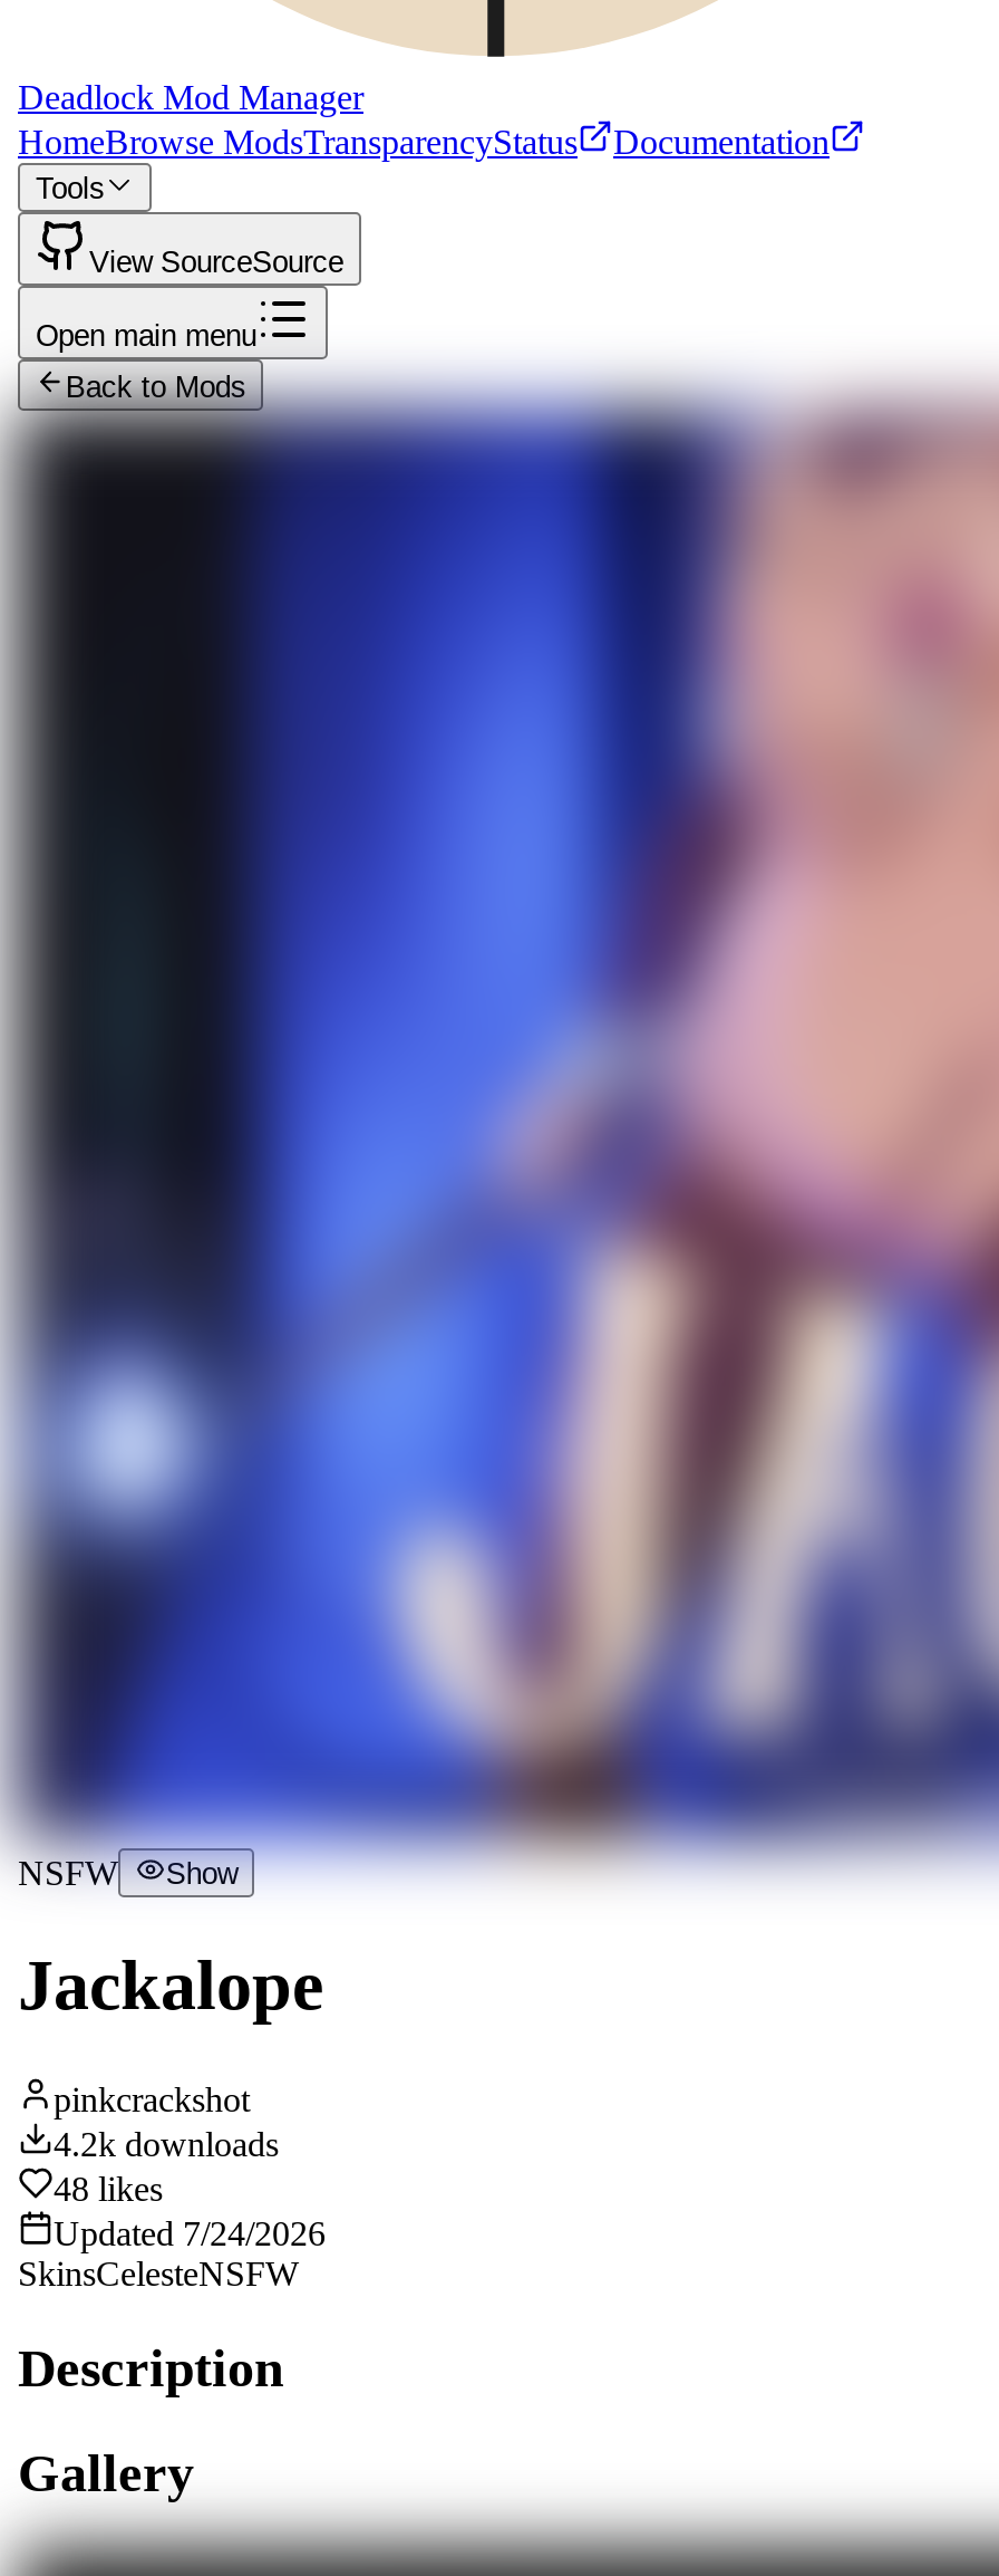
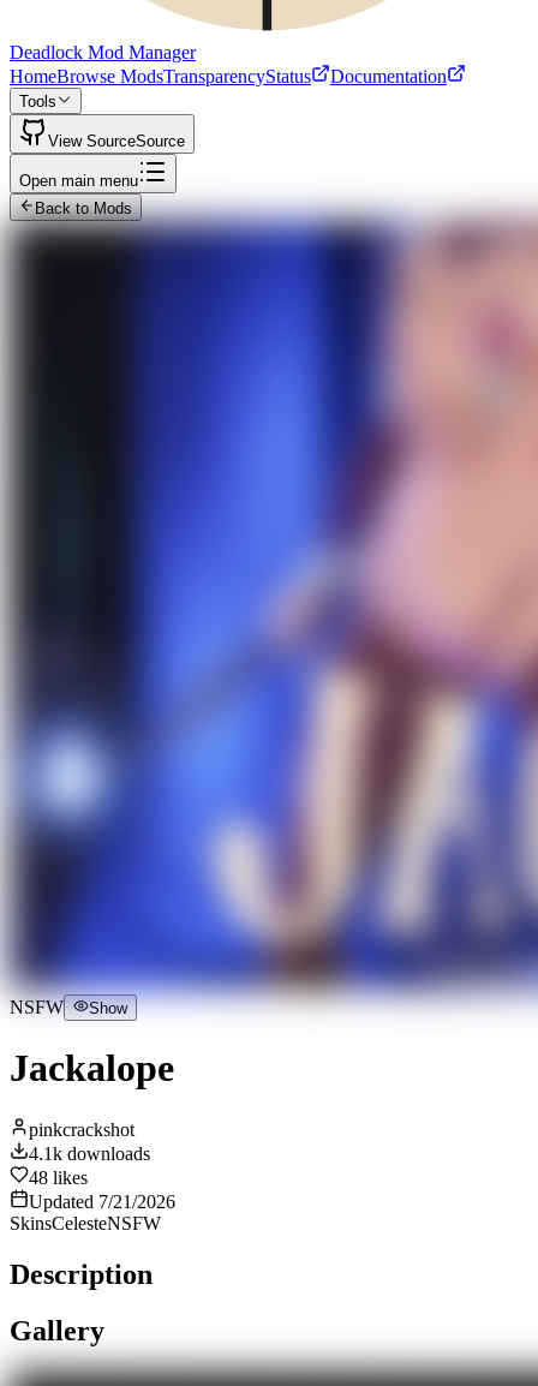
[54,2125,279,2163] 4.2k downloads -> [29,1143,150,1164] 4.1k downloads
[54,2214,326,2252] Updated 7/24/2026 -> [29,1191,175,1212] Updated 7/21/2026

